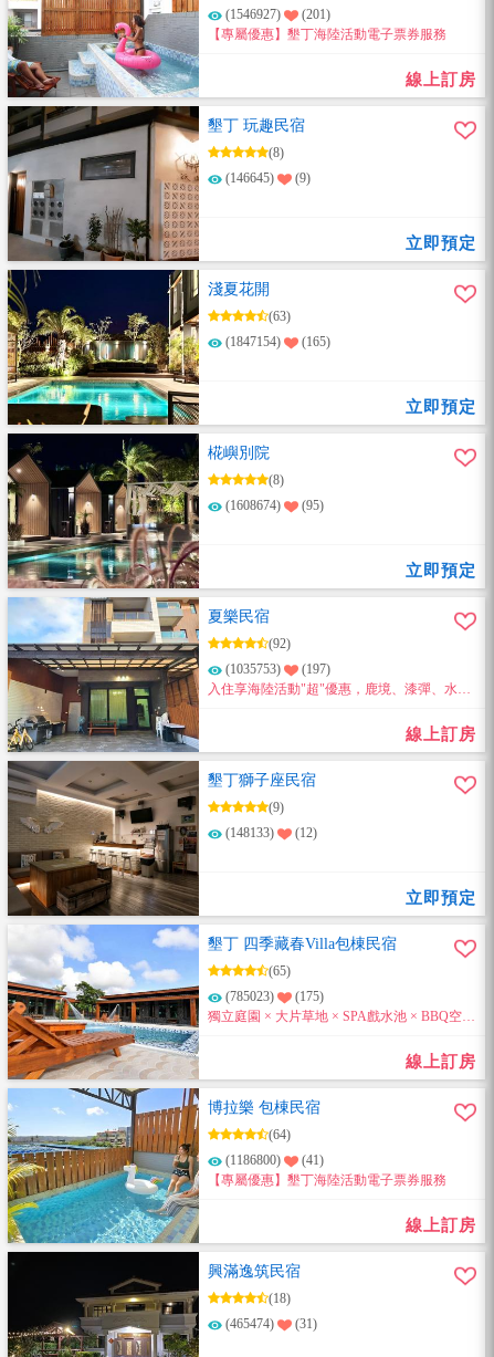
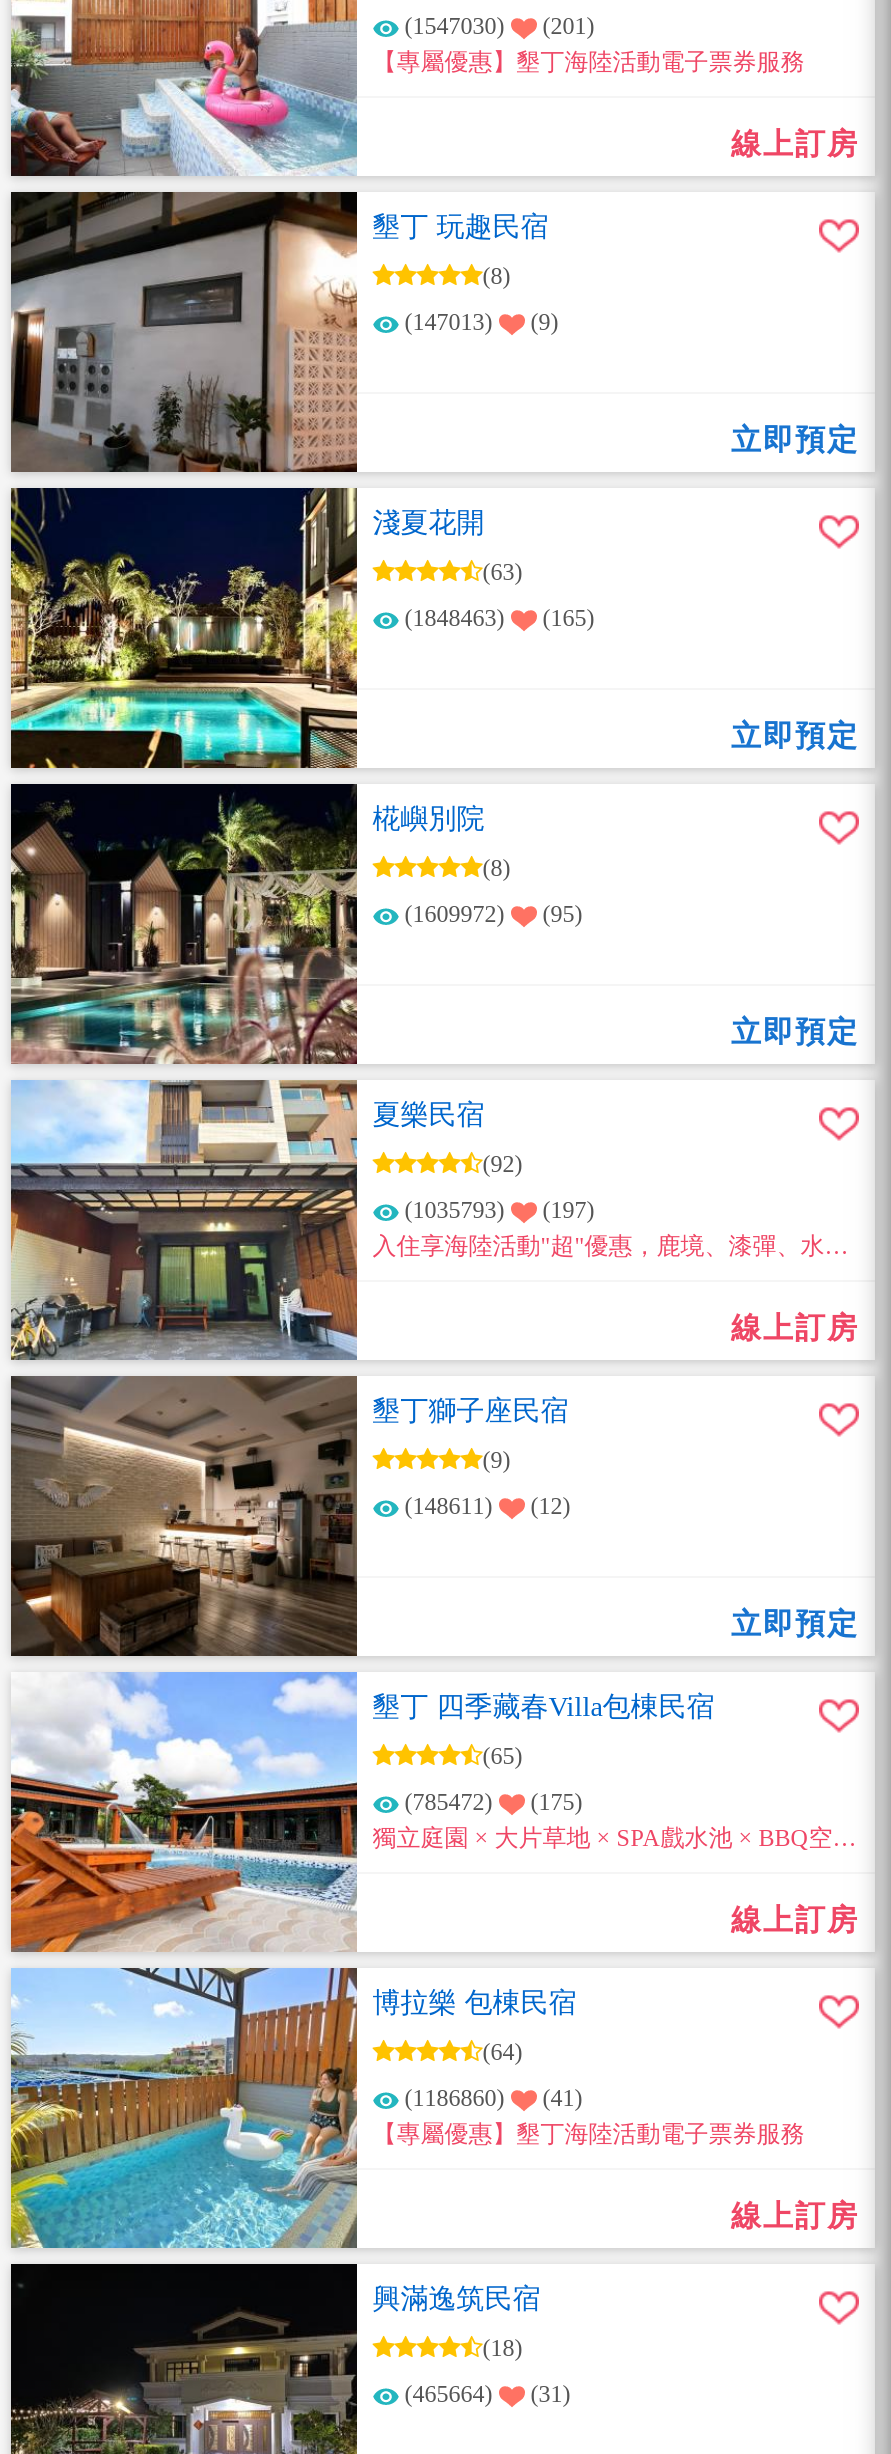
[225,7,330,22] (1546927) (201) -> [405,12,595,40] (1547030) (201)
[225,170,310,186] (146645) (9) -> [405,308,559,336] (147013) (9)
[225,334,330,350] (1847154) (165) -> [405,604,595,632] (1848463) (165)
[225,498,324,513] (1608674) (95) -> [405,900,583,928] (1609972) (95)
[225,661,330,677] (1035753) (197) -> [405,1196,595,1224] (1035793) (197)
[225,825,317,841] (148133) (12) -> [405,1492,571,1520] (148611) (12)
[225,989,324,1004] (785023) (175) -> [405,1788,583,1816] (785472) (175)
[225,1153,324,1168] (1186800) (41) -> [405,2084,583,2112] (1186860) (41)
[225,1316,317,1332] (465474) (31) -> [405,2380,571,2408] (465664) (31)

